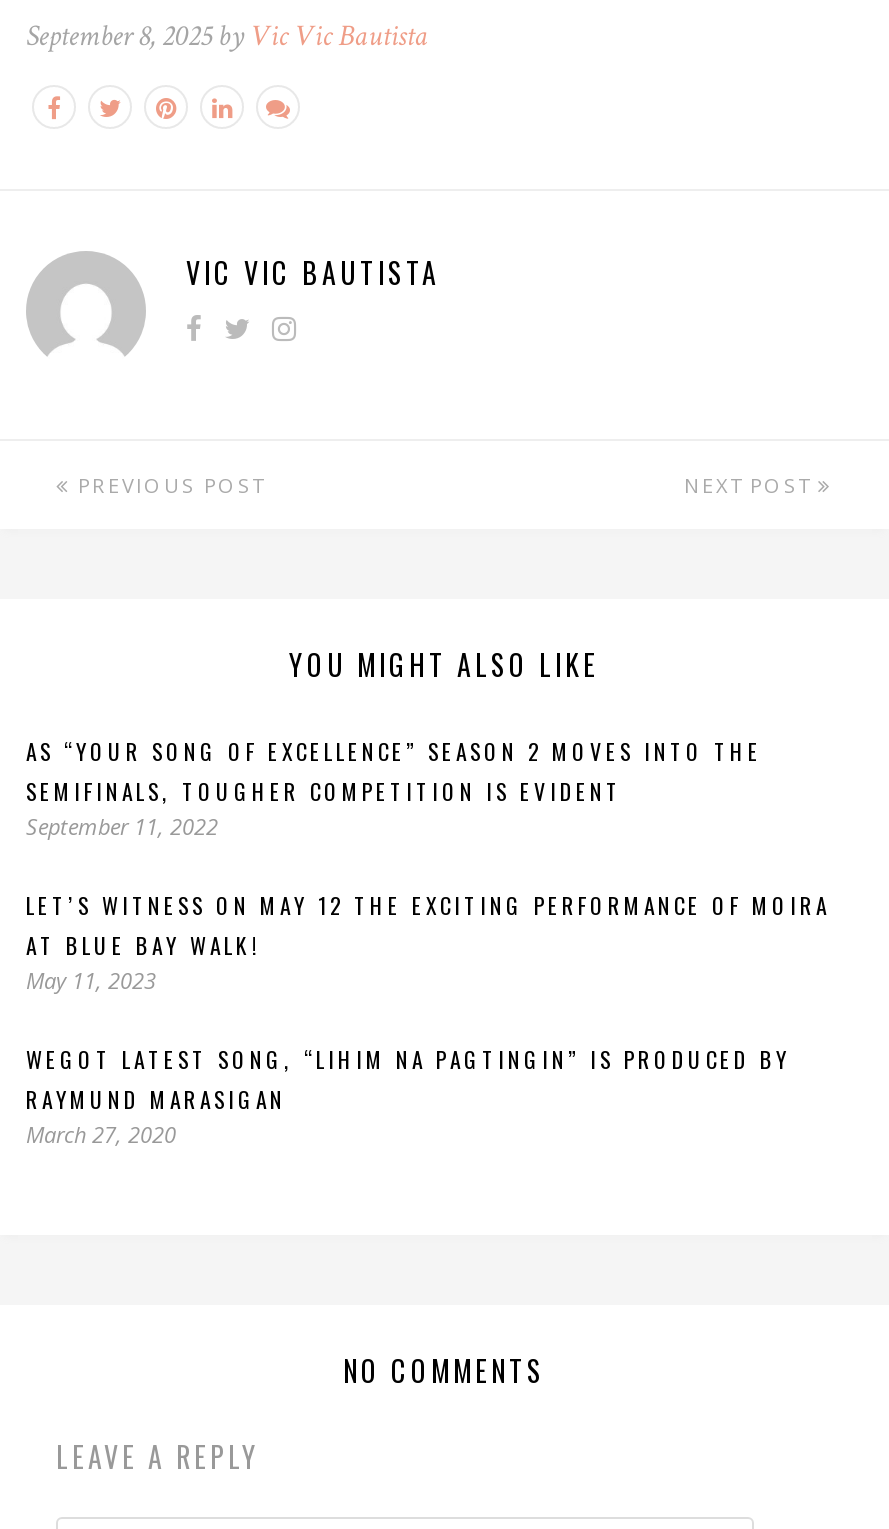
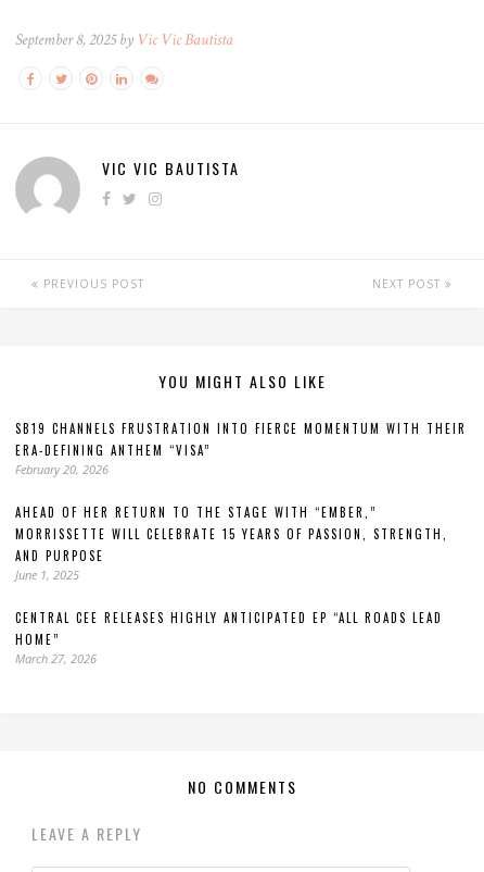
[26,735,762,841] AS “YOUR SONG OF EXCELLENCE” SEASON 2 MOVES INTO THE | SEMIFINALS, TOUGHER COMPETITION IS EVIDENT | September 11, 2022 -> [15,420,467,477] SB19 CHANNELS FRUSTRATION INTO FIERCE MOMENTUM WITH THEIR | ERA-DEFINING ANTHEM “VISA” | February 20, 2026
[26,889,830,995] LET’S WITNESS ON MAY 12 THE EXCITING PERFORMANCE OF MOIRA | AT BLUE BAY WALK! | May 11, 2023 -> [15,503,448,583] AHEAD OF HER RETURN TO THE STAGE WITH “EMBER,” | MORRISSETTE WILL CELEBRATE 15 YEARS OF PASSION, STRENGTH, | AND PURPOSE | June 1, 2025
[26,1043,790,1149] WEGOT LATEST SONG, “LIHIM NA PAGTINGIN” IS PRODUCED BY | RAYMUND MARASIGAN | March 27, 2020 -> [15,609,443,667] CENTRAL CEE RELEASES HIGHLY ANTICIPATED EP “ALL ROADS LEAD | HOME” | March 27, 2026

